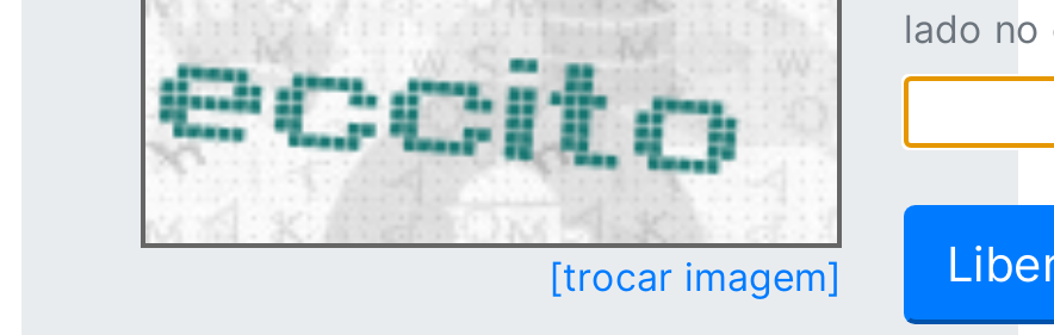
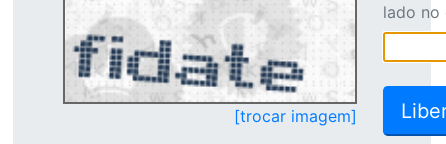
[150,50,742,238] [image] -> [68,24,313,101] [image]

